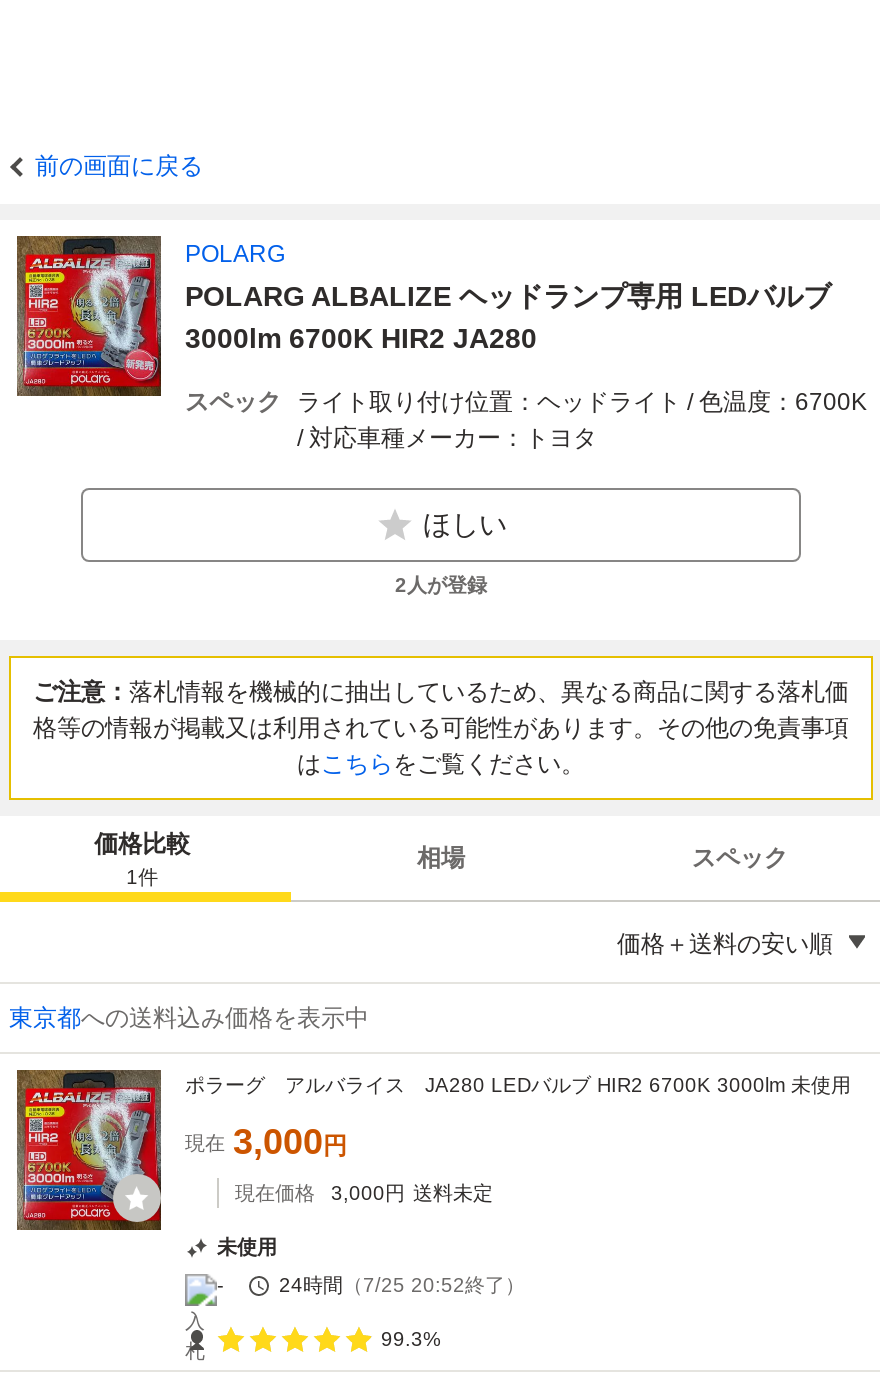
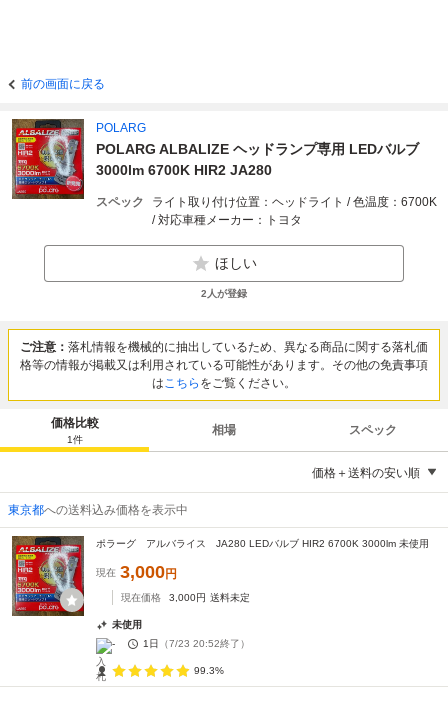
[279,1274,525,1296] 24時間（7/25 20:52終了） -> [143,638,250,649] 1日（7/23 20:52終了）

